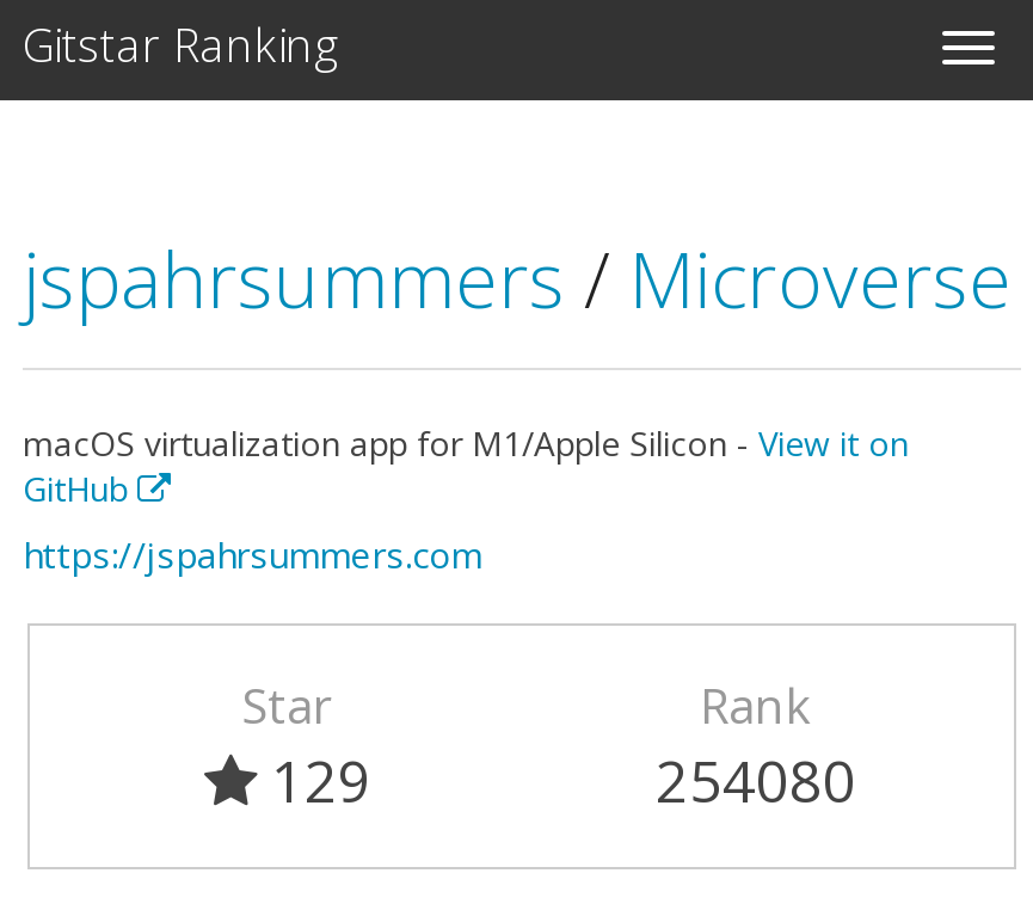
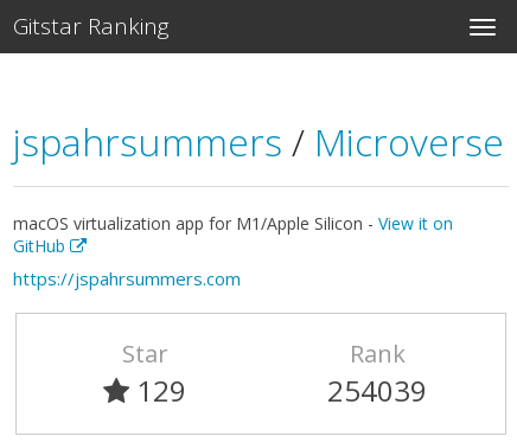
[656,740,856,819] 254080 -> [327,371,427,410] 254039

